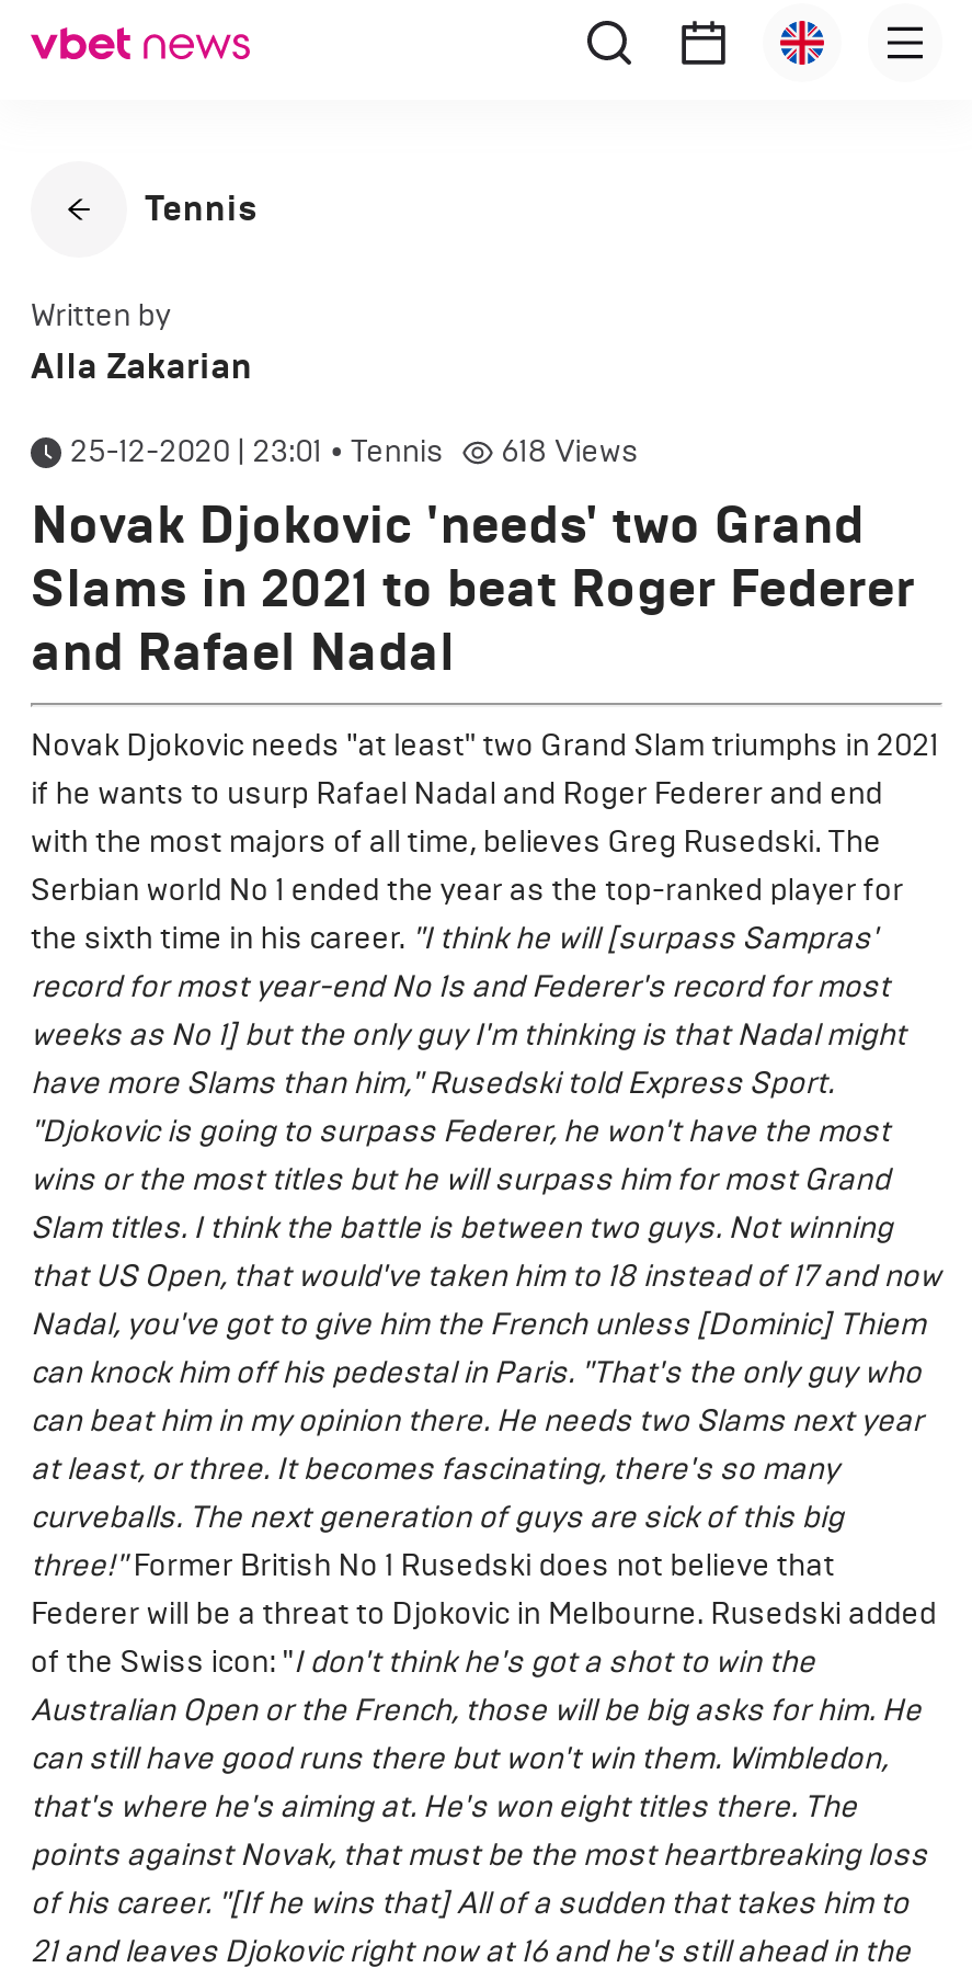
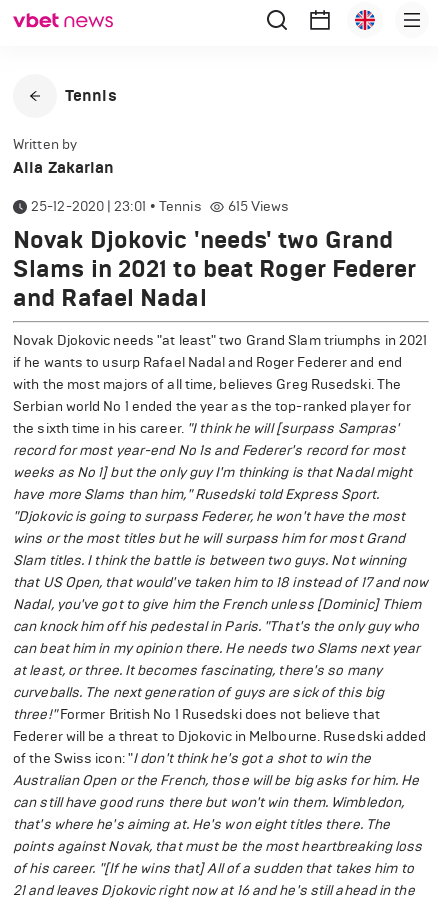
[501,433,639,470] 618 Views -> [228,198,290,215] 615 Views

